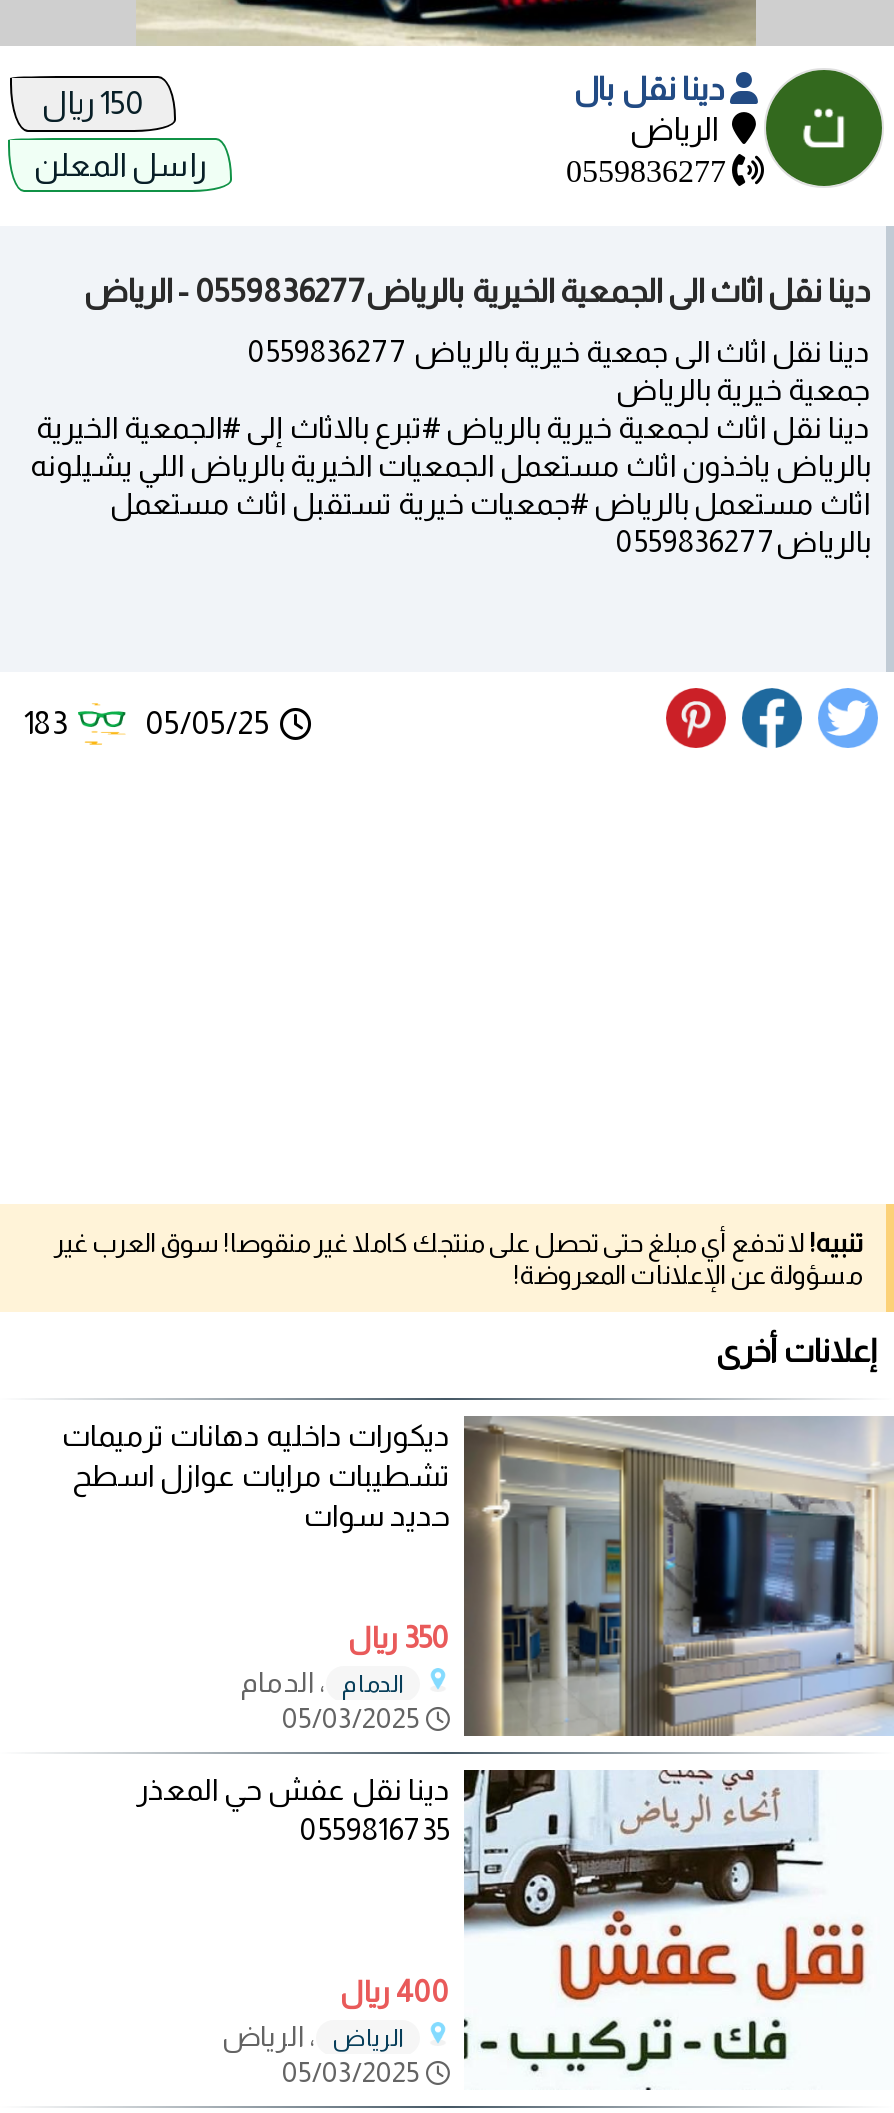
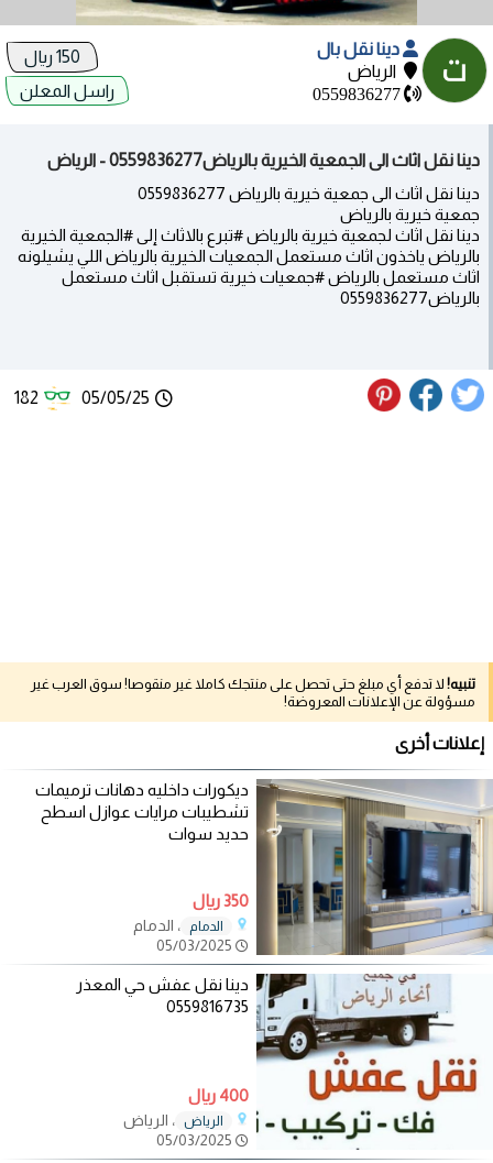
[24,706,68,740] 183 -> [14,388,39,407] 182

